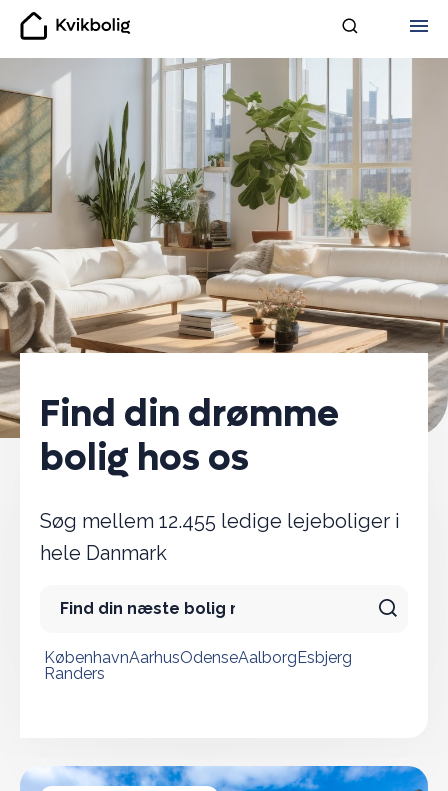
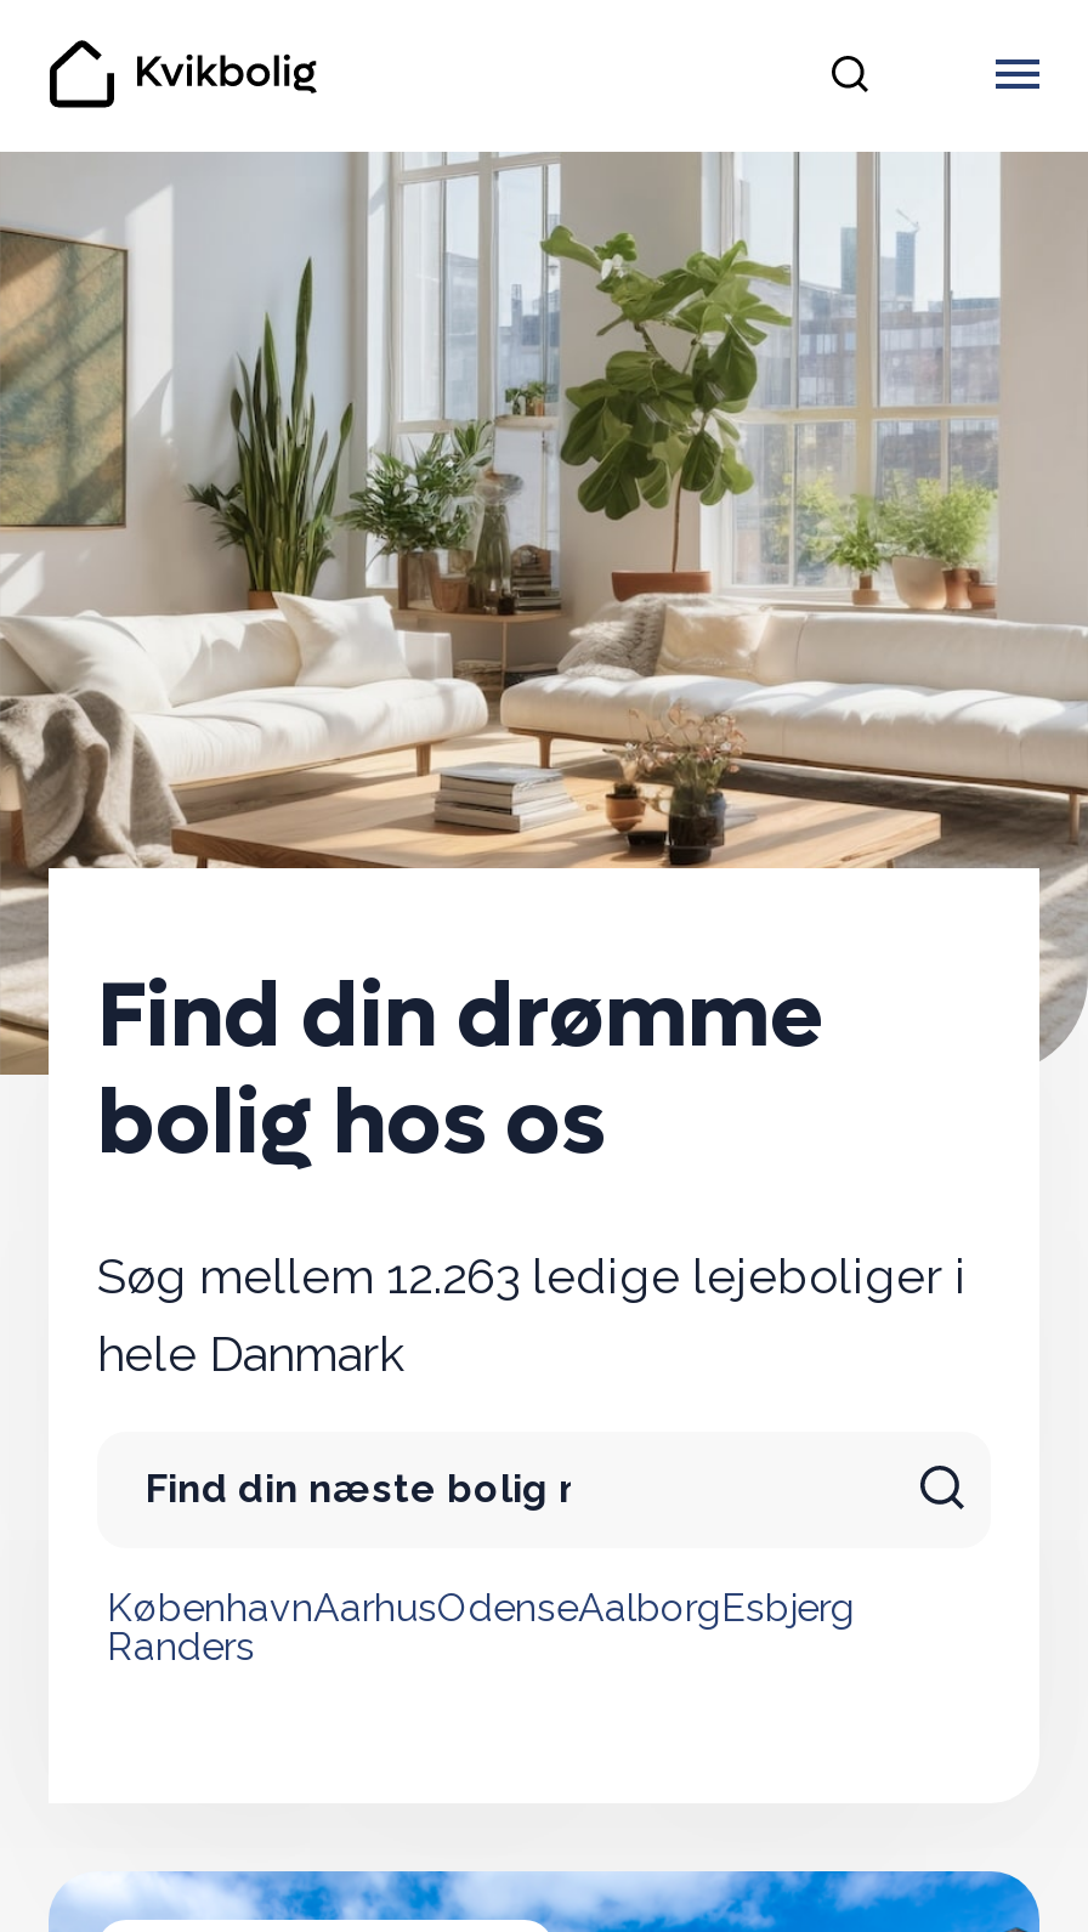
[40,509,400,533] Søg mellem 12.455 ledige lejeboliger i -> [97,1247,967,1305] Søg mellem 12.263 ledige lejeboliger i

